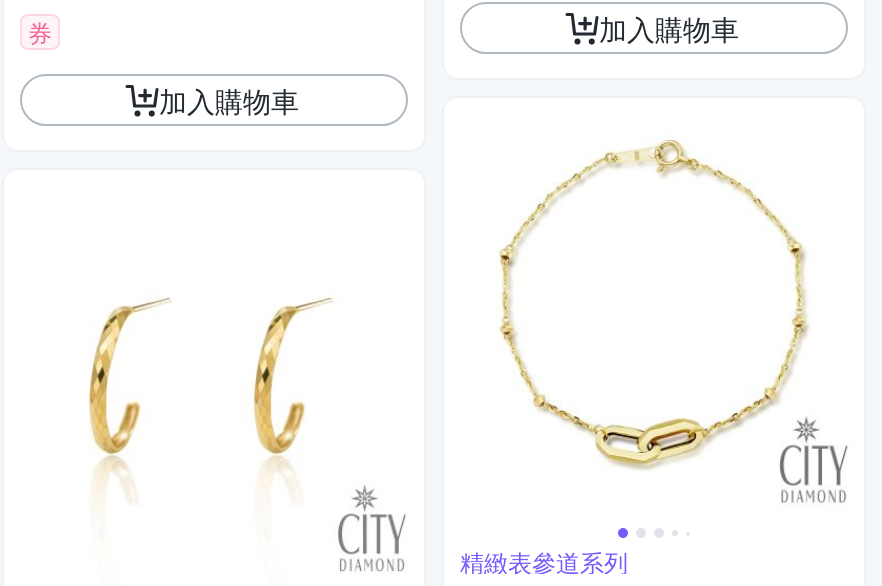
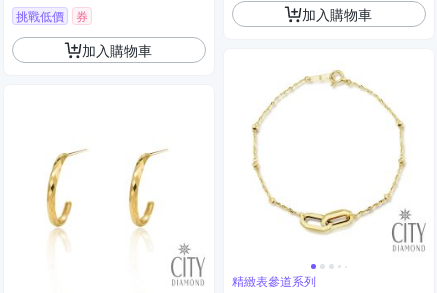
none -> [16,7,64,24] 挑戰低價

